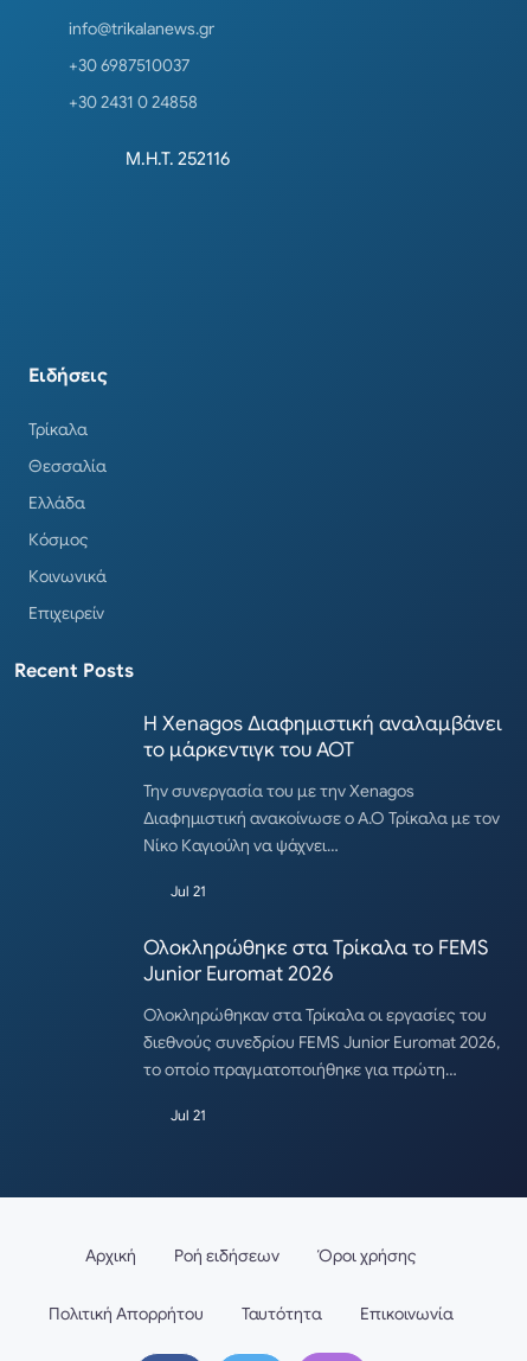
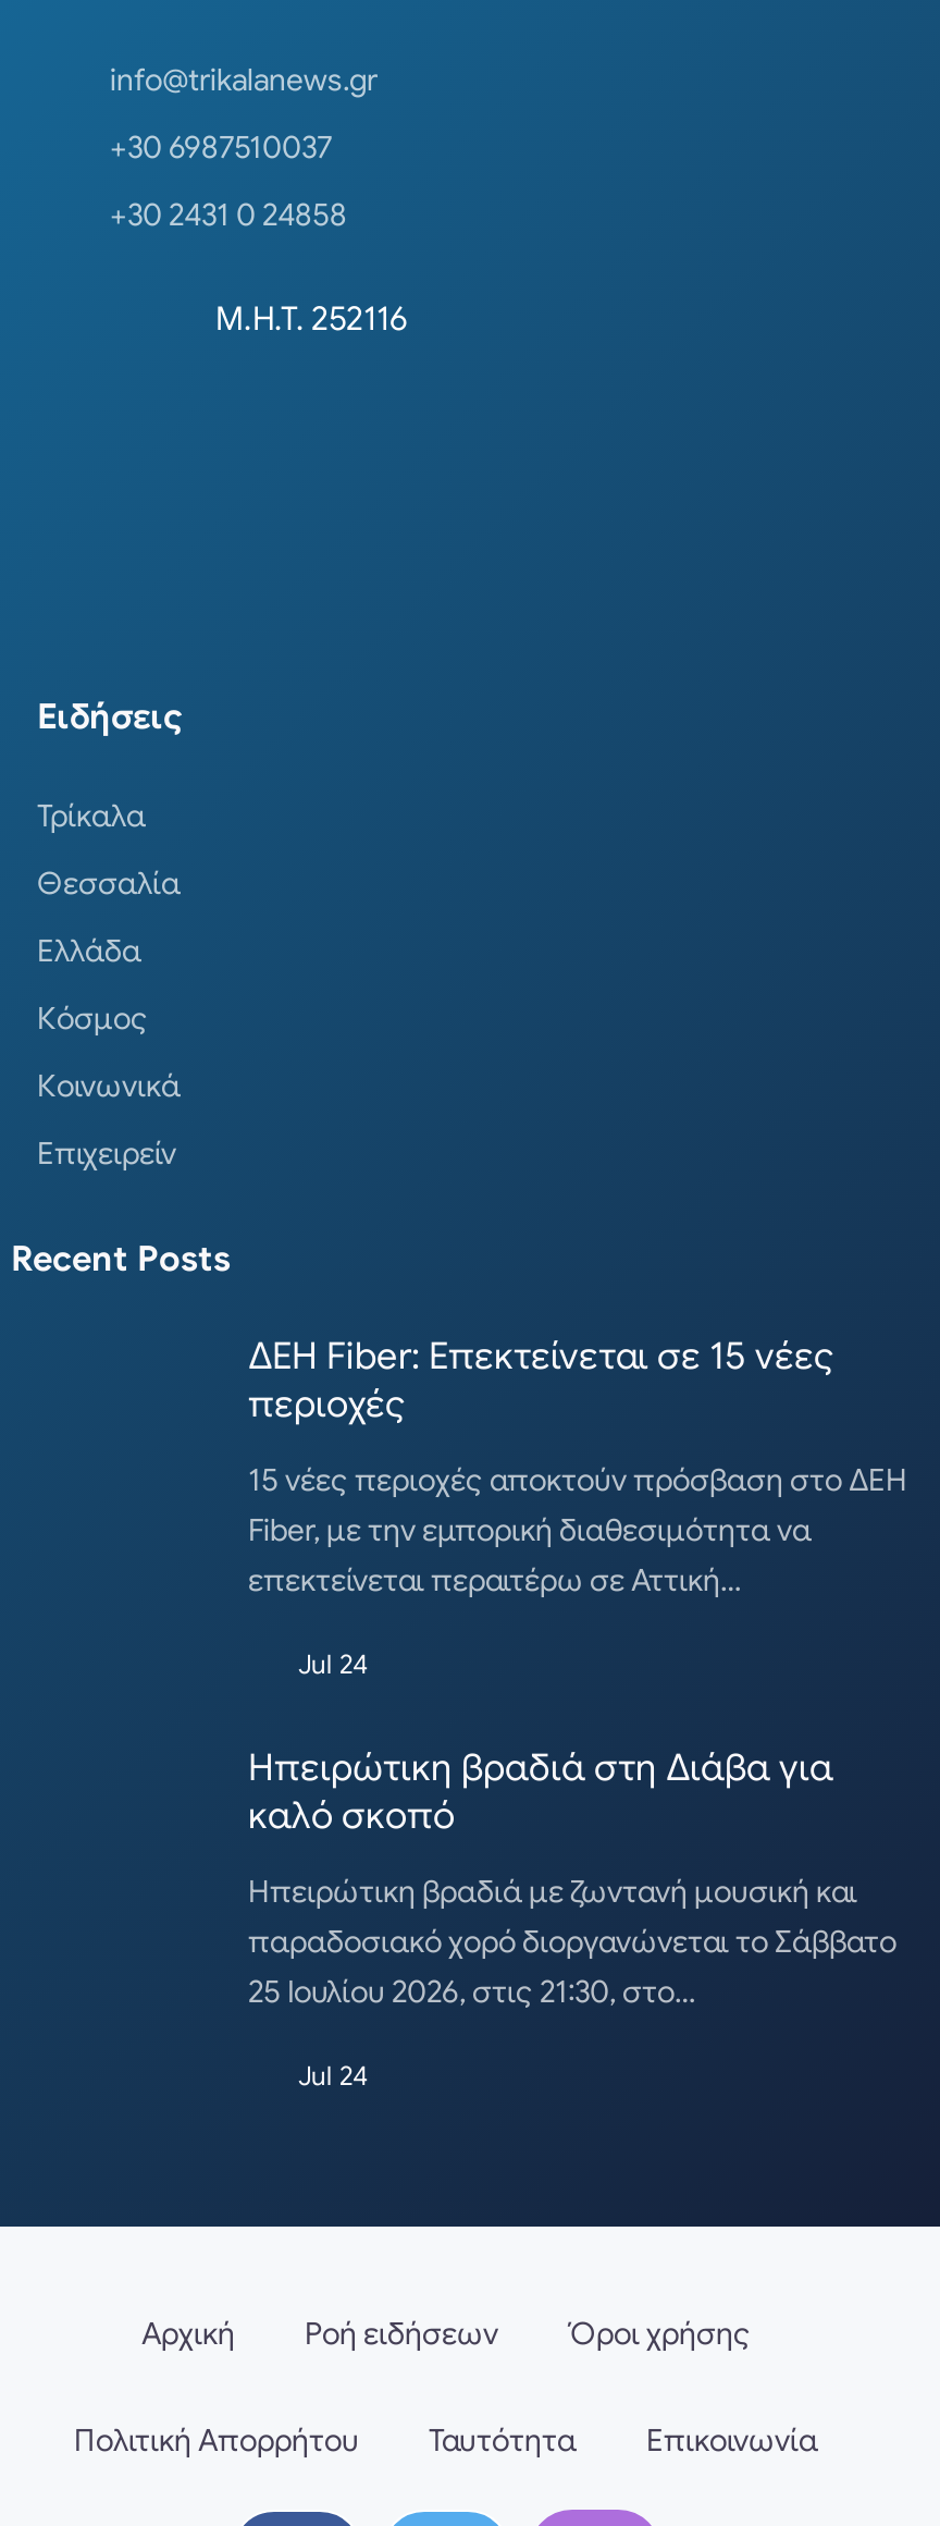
[143,712,502,763] Η Xenagos Διαφημιστική αναλαμβάνει | το μάρκεντιγκ του ΑΟΤ -> [248,1334,833,1427] ΔΕΗ Fiber: Επεκτείνεται σε 15 νέες | περιοχές
[143,781,500,856] Την συνεργασία του με την Xenagos | Διαφημιστική ανακοίνωσε ο Α.Ο Τρίκαλα με τον | Νίκο Καγιούλη να ψάχνει… -> [248,1460,907,1599] 15 νέες περιοχές αποκτούν πρόσβαση στο ΔΕΗ | Fiber, με την εμπορική διαθεσιμότητα να | επεκτείνεται περαιτέρω σε Αττική…
[171,883,206,900] Jul 21 -> [298,1647,368,1680] Jul 24
[143,936,488,987] Ολοκληρώθηκε στα Τρίκαλα το FEMS | Junior Euromat 2026 -> [248,1745,833,1839] Ηπειρώτικη βραδιά στη Διάβα για | καλό σκοπό
[143,1005,500,1081] Ολοκληρώθηκαν στα Τρίκαλα οι εργασίες του | διεθνούς συνεδρίου FEMS Junior Euromat 2026, | το οποίο πραγματοποιήθηκε για πρώτη… -> [248,1871,896,2011] Ηπειρώτικη βραδιά με ζωντανή μουσική και | παραδοσιακό χορό διοργανώνεται το Σάββατο | 25 Ιουλίου 2026, στις 21:30, στο…
[171,1107,206,1124] Jul 21 -> [298,2059,368,2091] Jul 24

